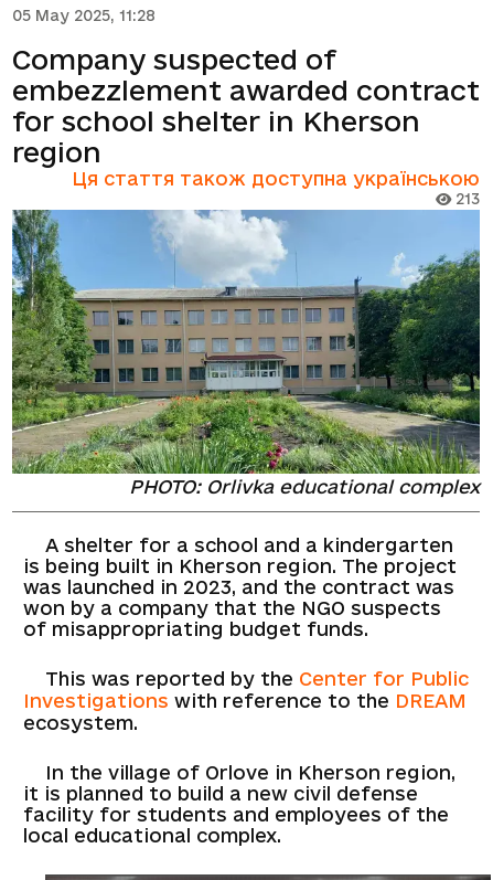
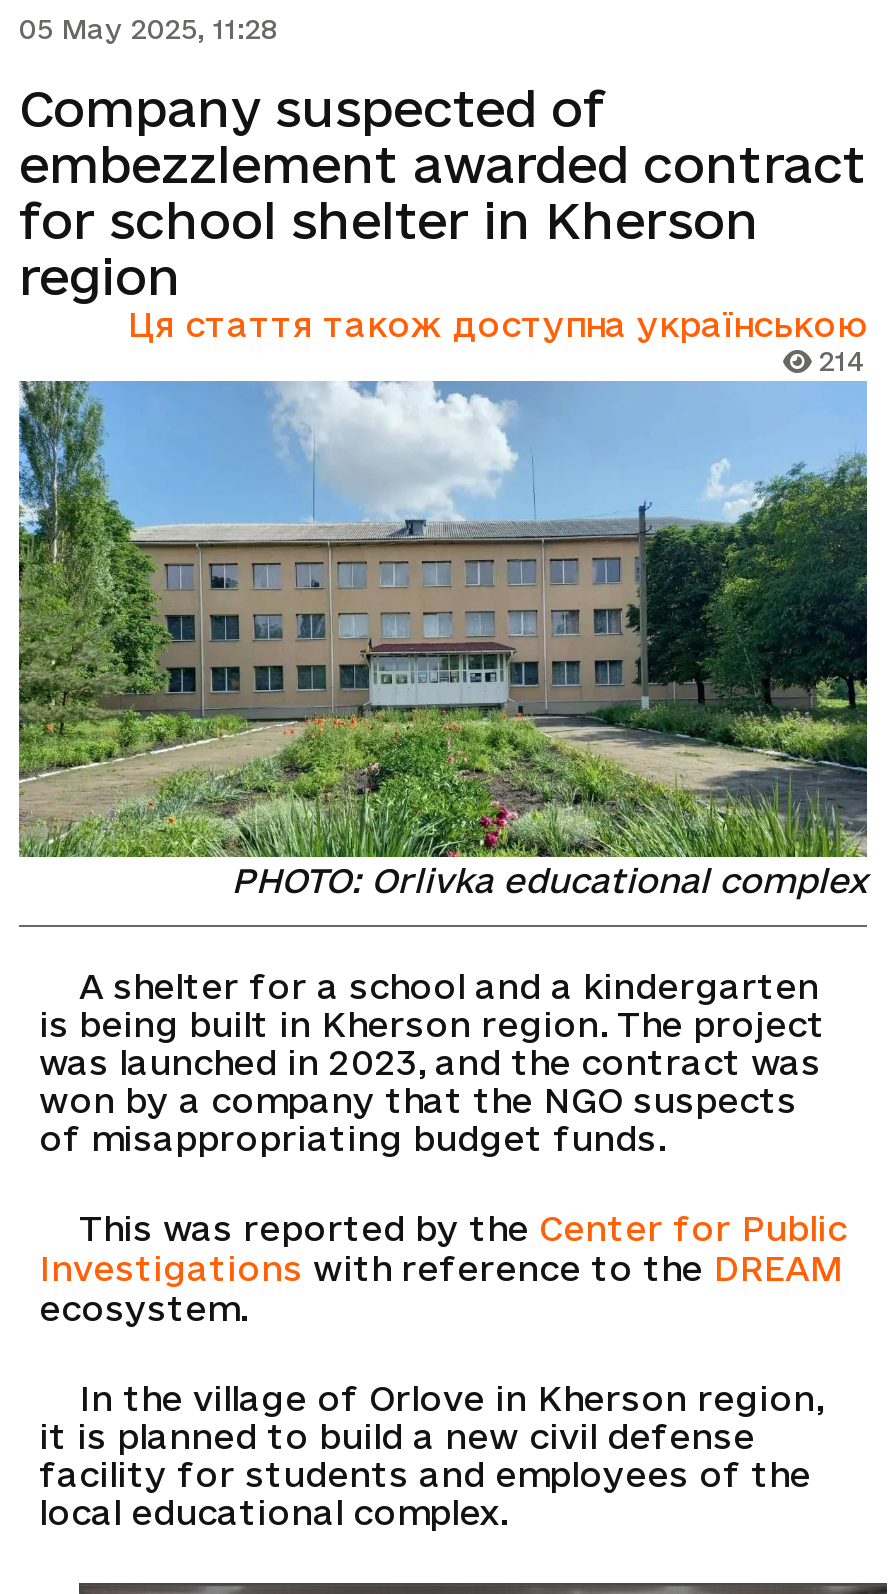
[451,190,480,208] 213 -> [811,345,867,377] 214

